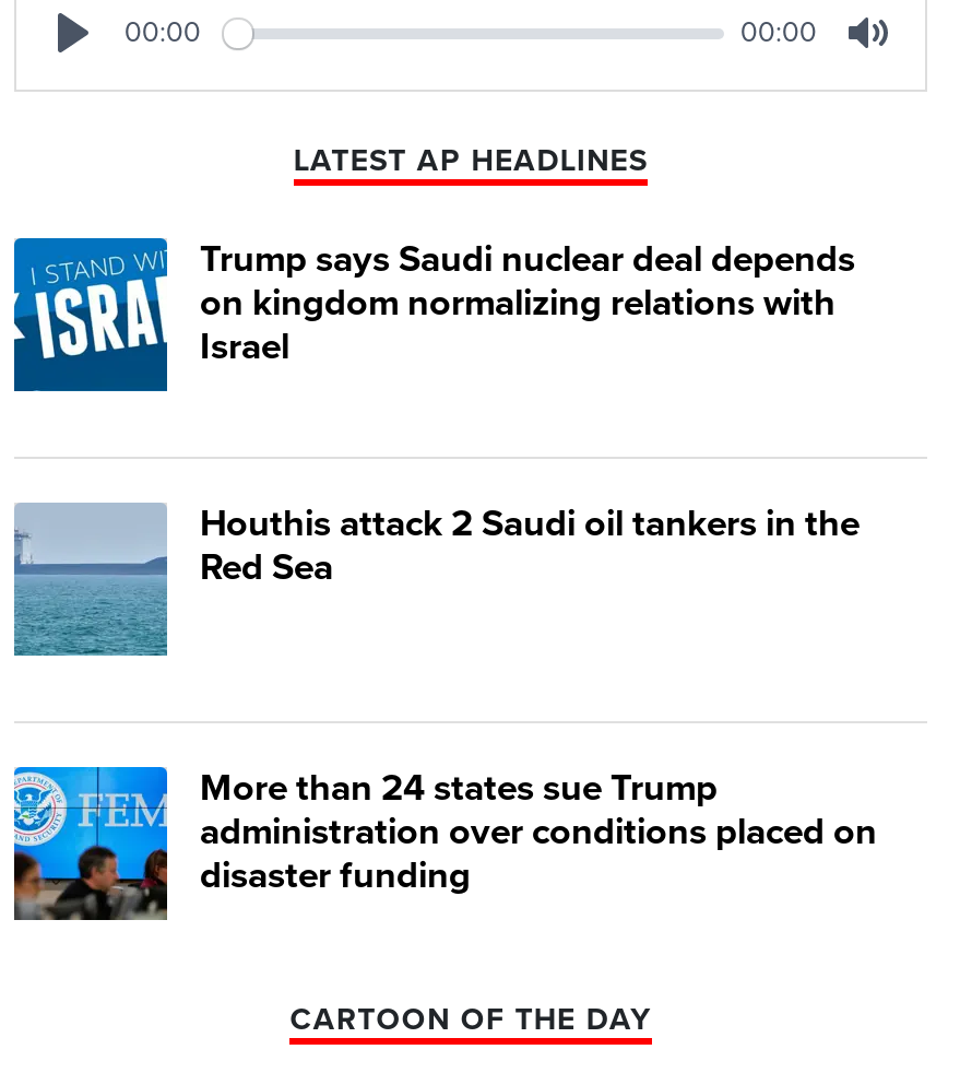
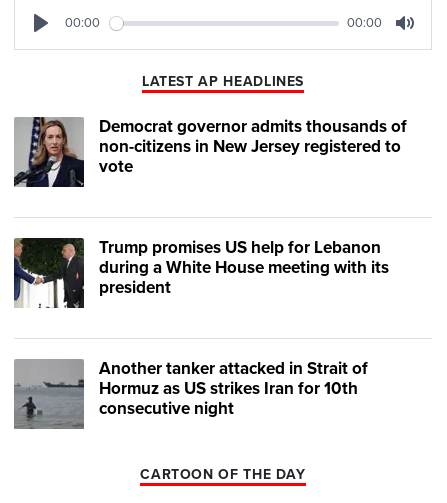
[12,236,855,393] [image] | Trump says Saudi nuclear deal depends | on kingdom normalizing relations with | Israel -> [14,116,407,188] [image] | Democrat governor admits thousands of | non-citizens in New Jersey registered to | vote
[12,500,860,658] [image] | Houthis attack 2 Saudi oil tankers in the | Red Sea -> [13,237,389,309] [image] | Trump promises US help for Lebanon | during a White House meeting with its | president
[12,765,877,920] [image] | More than 24 states sue Trump | administration over conditions placed on | disaster funding -> [13,358,368,430] [image] | Another tanker attacked in Strait of | Hormuz as US strikes Iran for 10th | consecutive night

